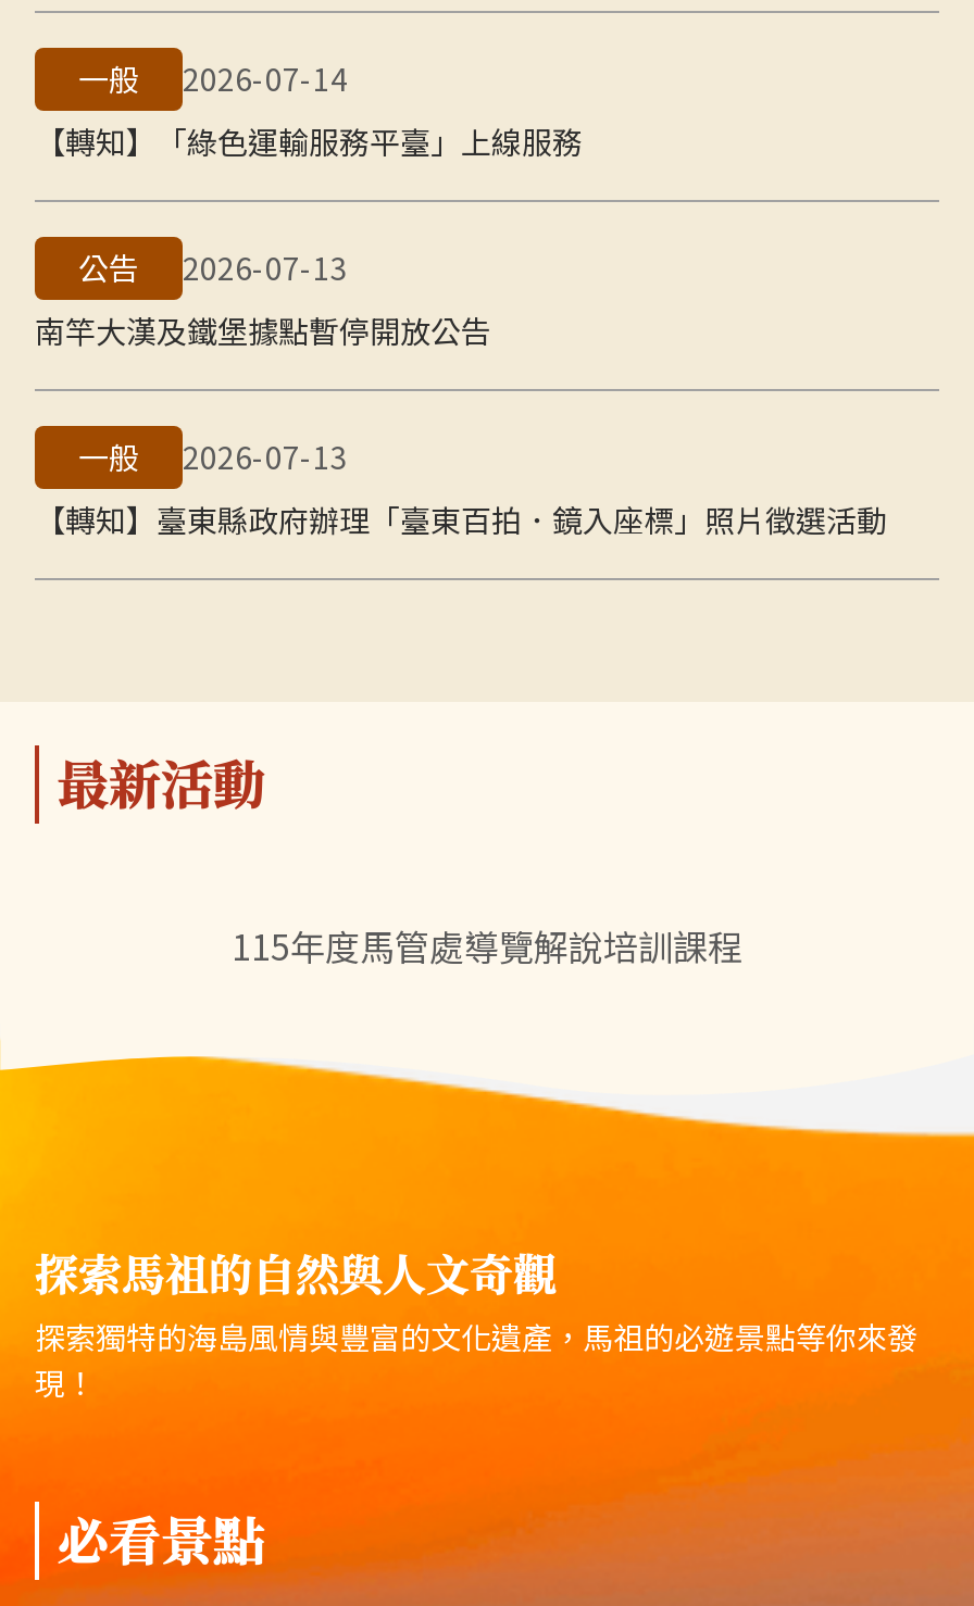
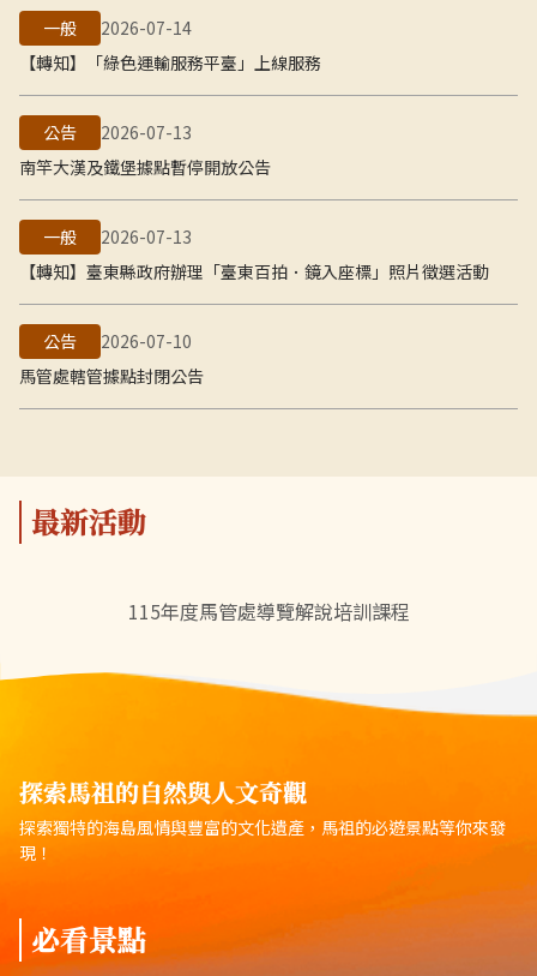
none -> [19,329,204,387] 公告 | 2026-07-10 | 馬管處轄管據點封閉公告

